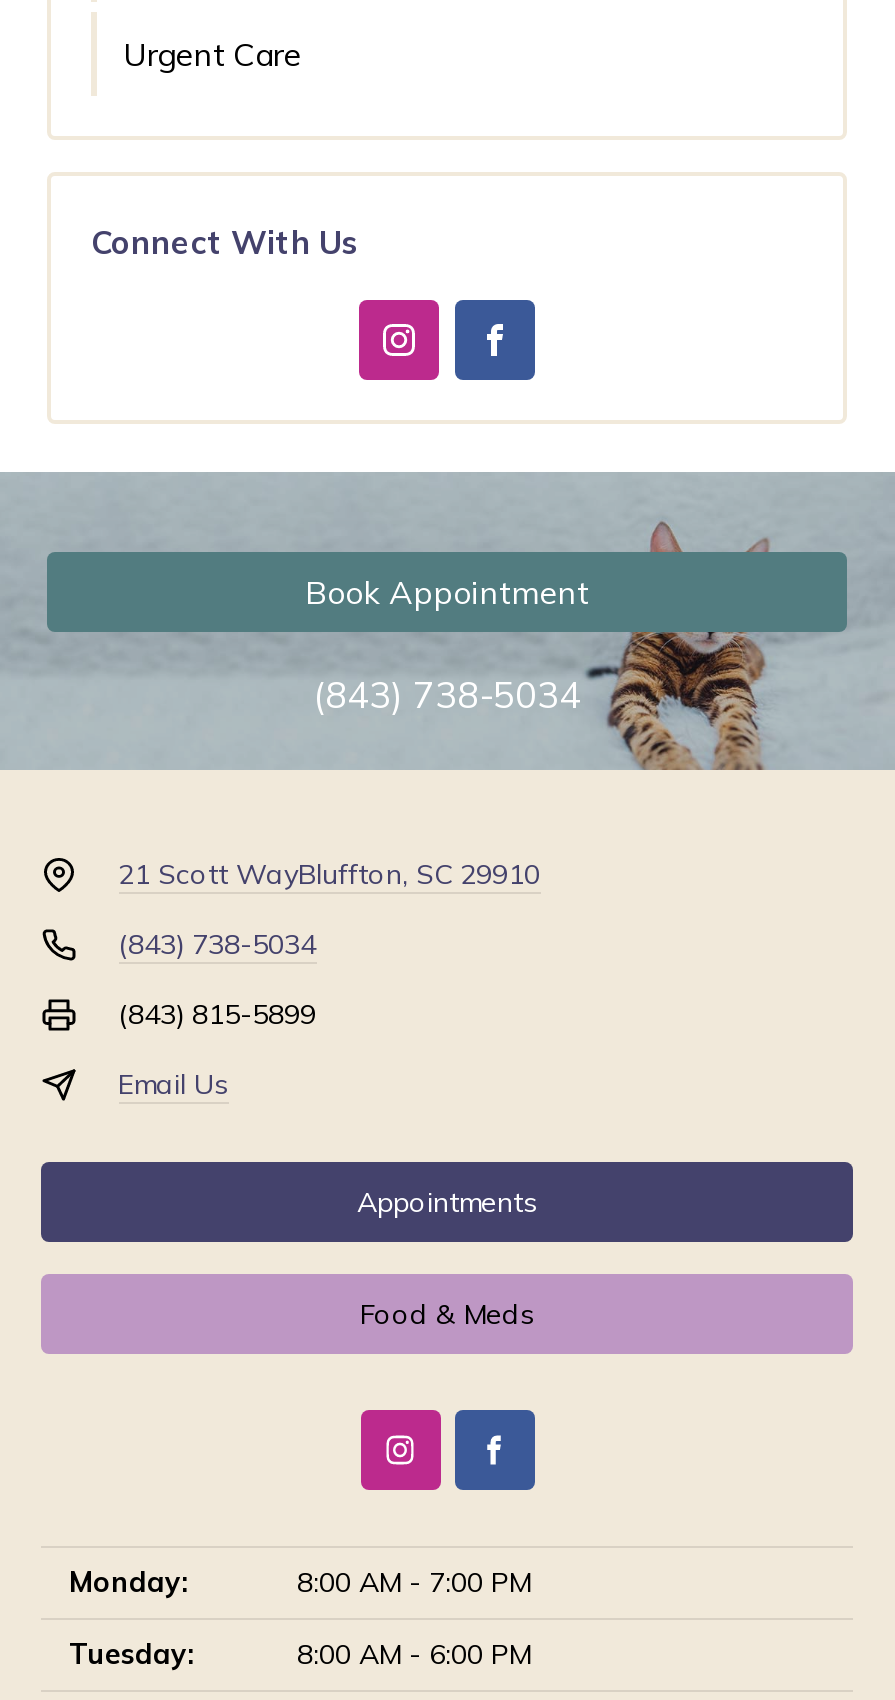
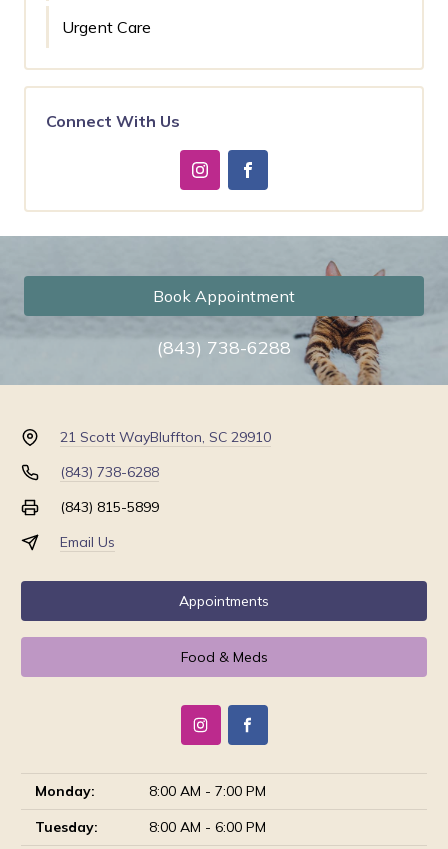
[313,672,581,718] (843) 738-5034 -> [157,336,291,359] (843) 738-6288
[118,926,316,962] (843) 738-5034 -> [59,463,158,481] (843) 738-6288

